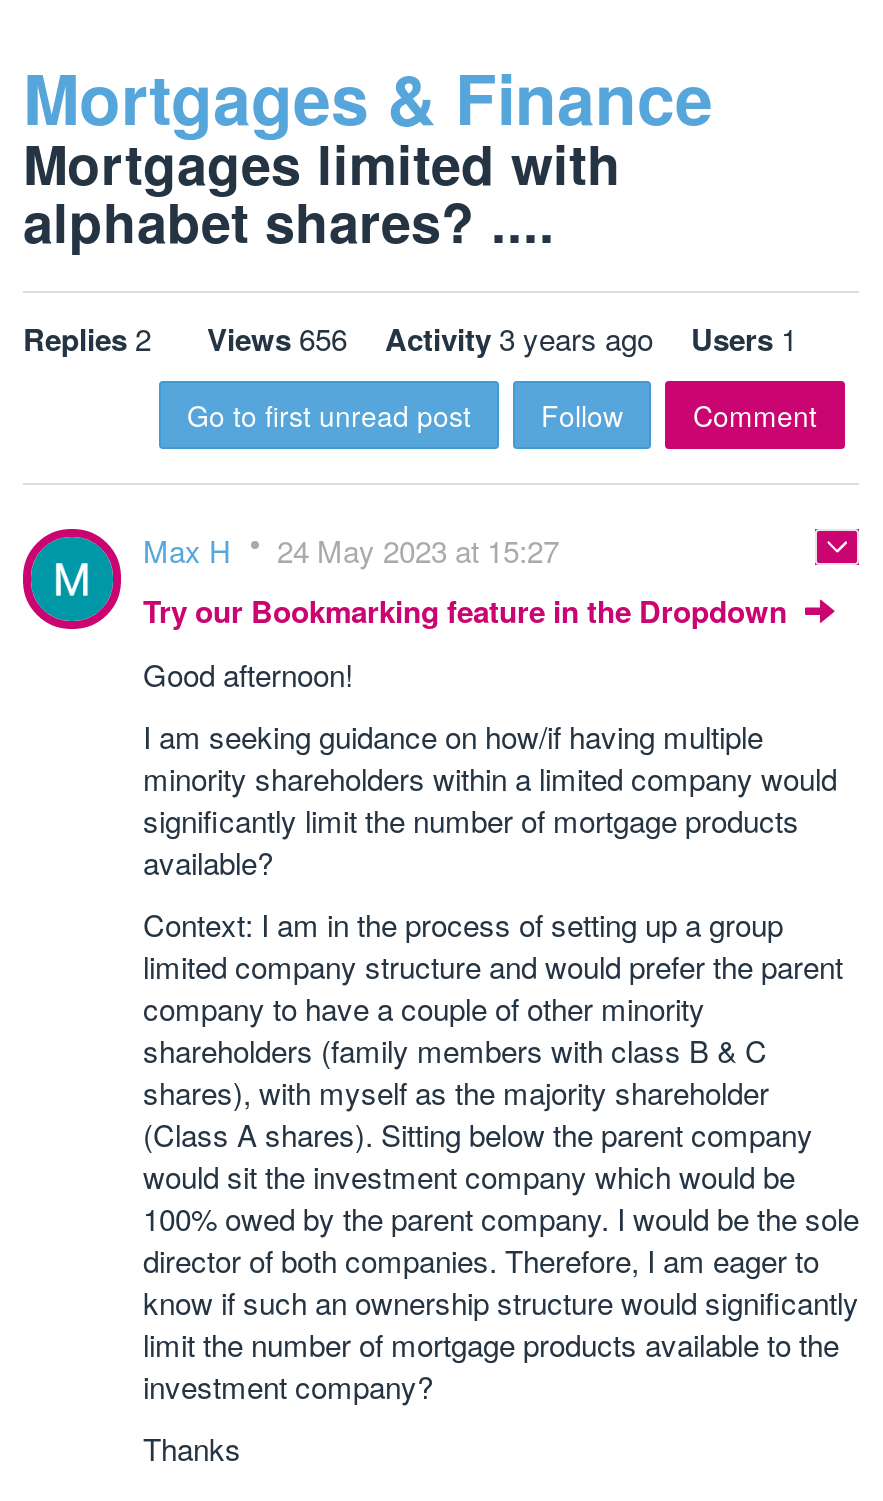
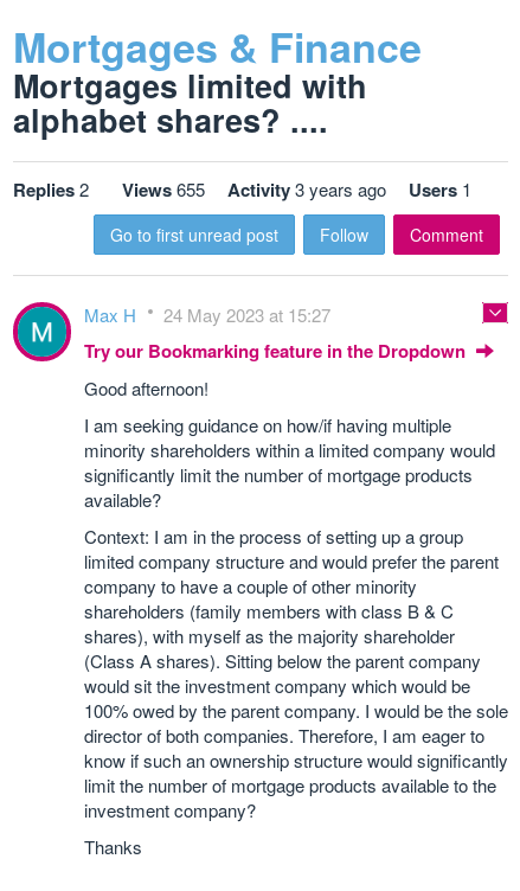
[23,317,797,361] Replies 2 Views 656 Activity 3 years ago Users 1 -> [13,177,471,203] Replies 2 Views 655 Activity 3 years ago Users 1

